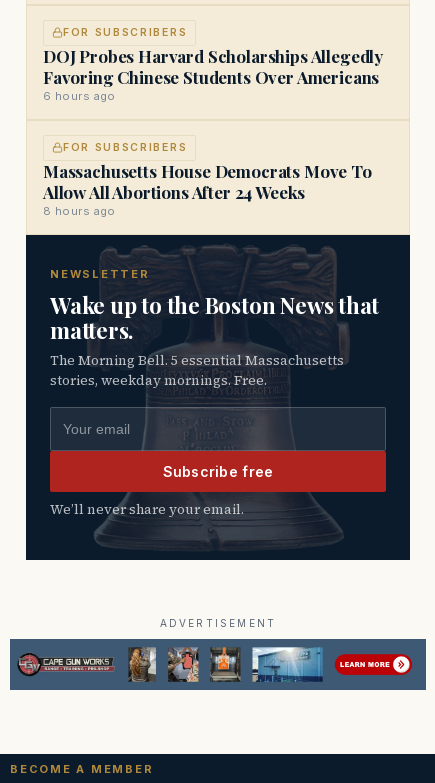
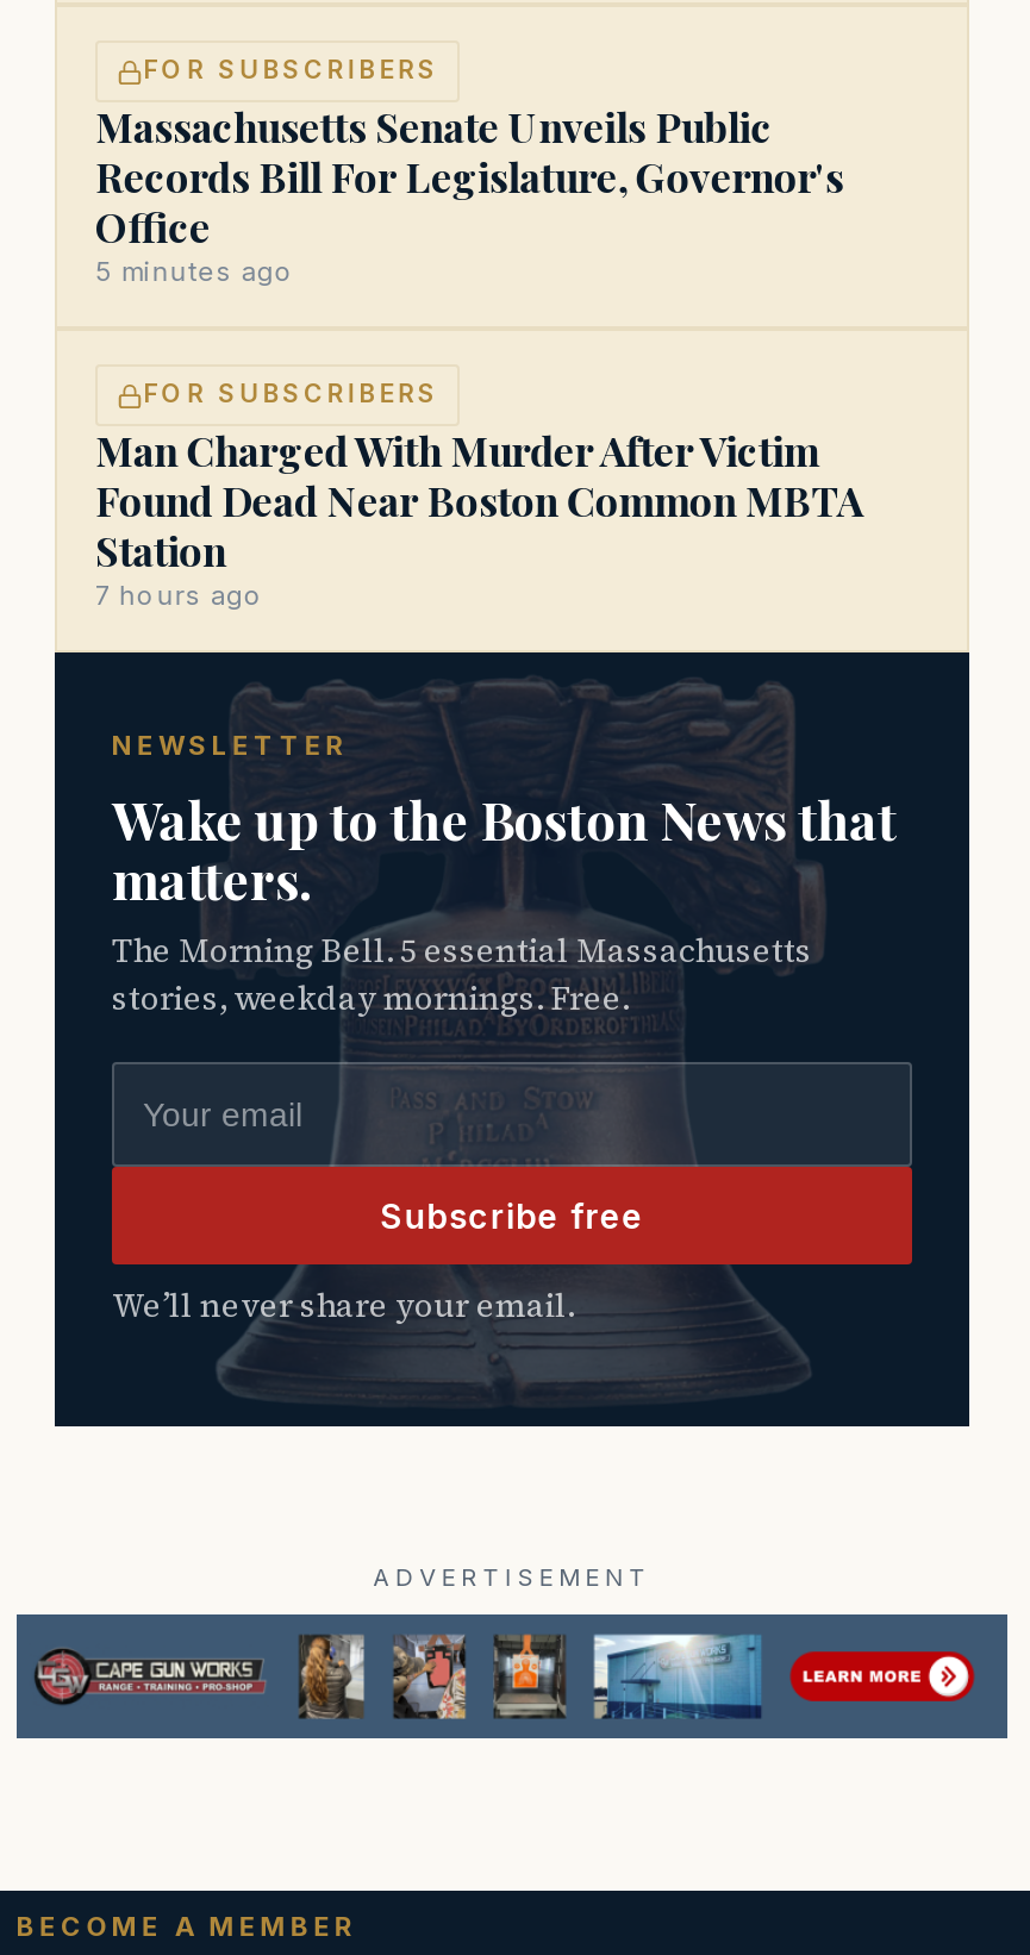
[43,45,383,103] DOJ Probes Harvard Scholarships Allegedly | Favoring Chinese Students Over Americans | 6 hours ago -> [95,101,844,289] Massachusetts Senate Unveils Public | Records Bill For Legislature, Governor's | Office | 5 minutes ago
[43,160,372,218] Massachusetts House Democrats Move To | Allow All Abortions After 24 Weeks | 8 hours ago -> [95,425,863,613] Man Charged With Murder After Victim | Found Dead Near Boston Common MBTA | Station | 7 hours ago

